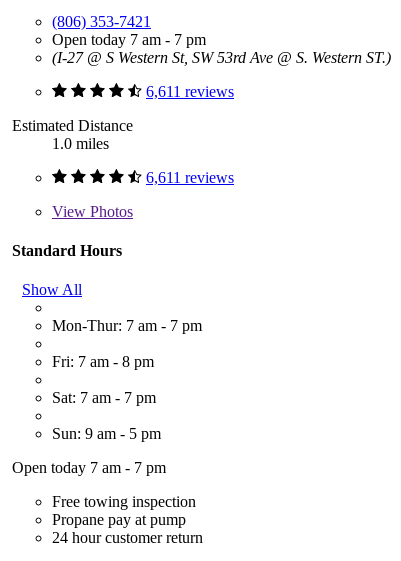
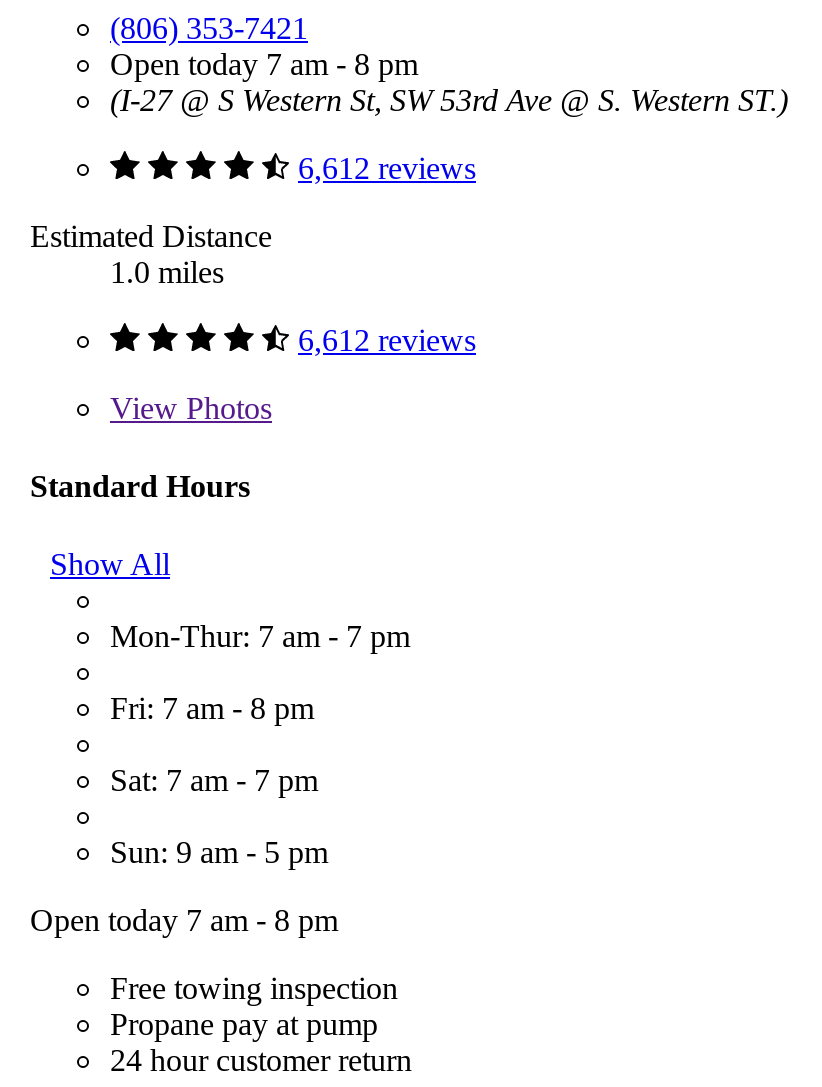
[52,30,206,47] Open today 7 am - 7 pm -> [110,46,418,80] Open today 7 am - 8 pm
[146,82,234,99] 6,611 reviews -> [298,150,476,184] 6,612 reviews
[146,168,234,185] 6,611 reviews -> [298,322,476,356] 6,612 reviews
[12,459,166,476] Open today 7 am - 7 pm -> [30,903,338,937] Open today 7 am - 8 pm

